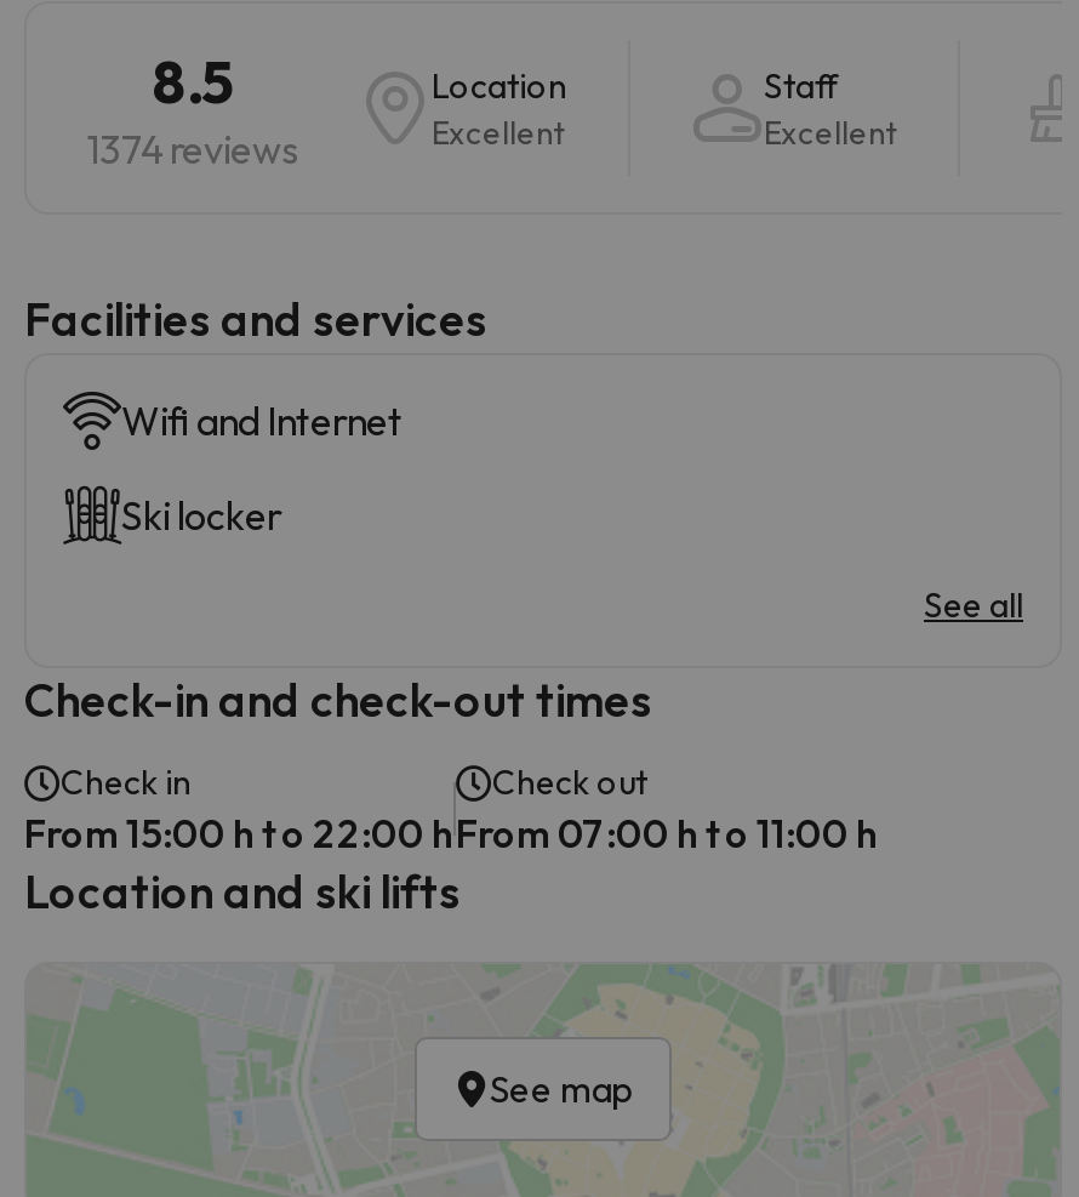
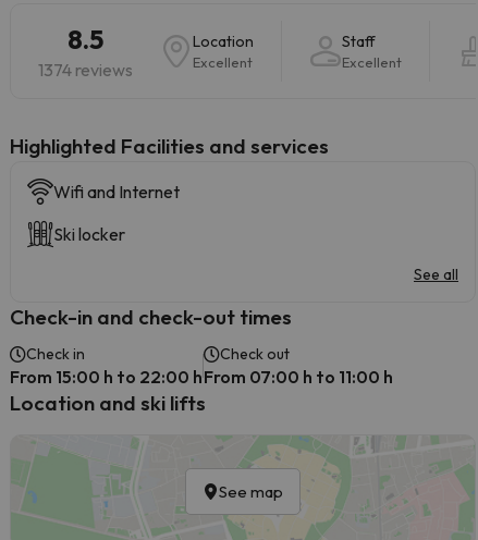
[24,290,487,348] Facilities and services -> [10,133,329,159] Highlighted Facilities and services

